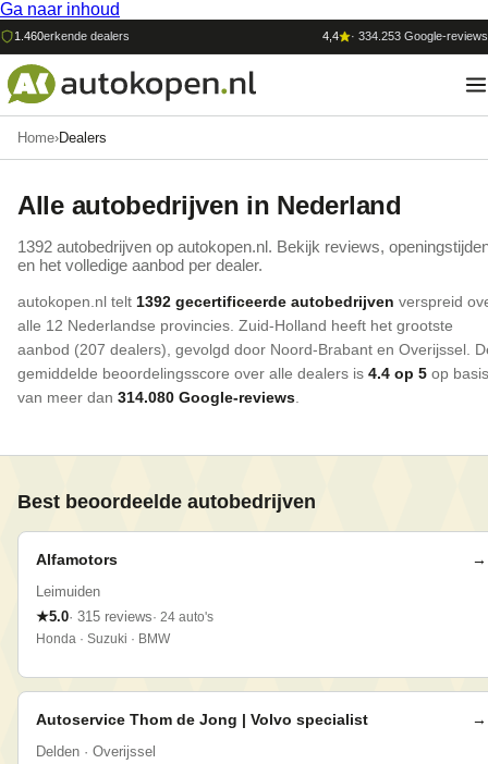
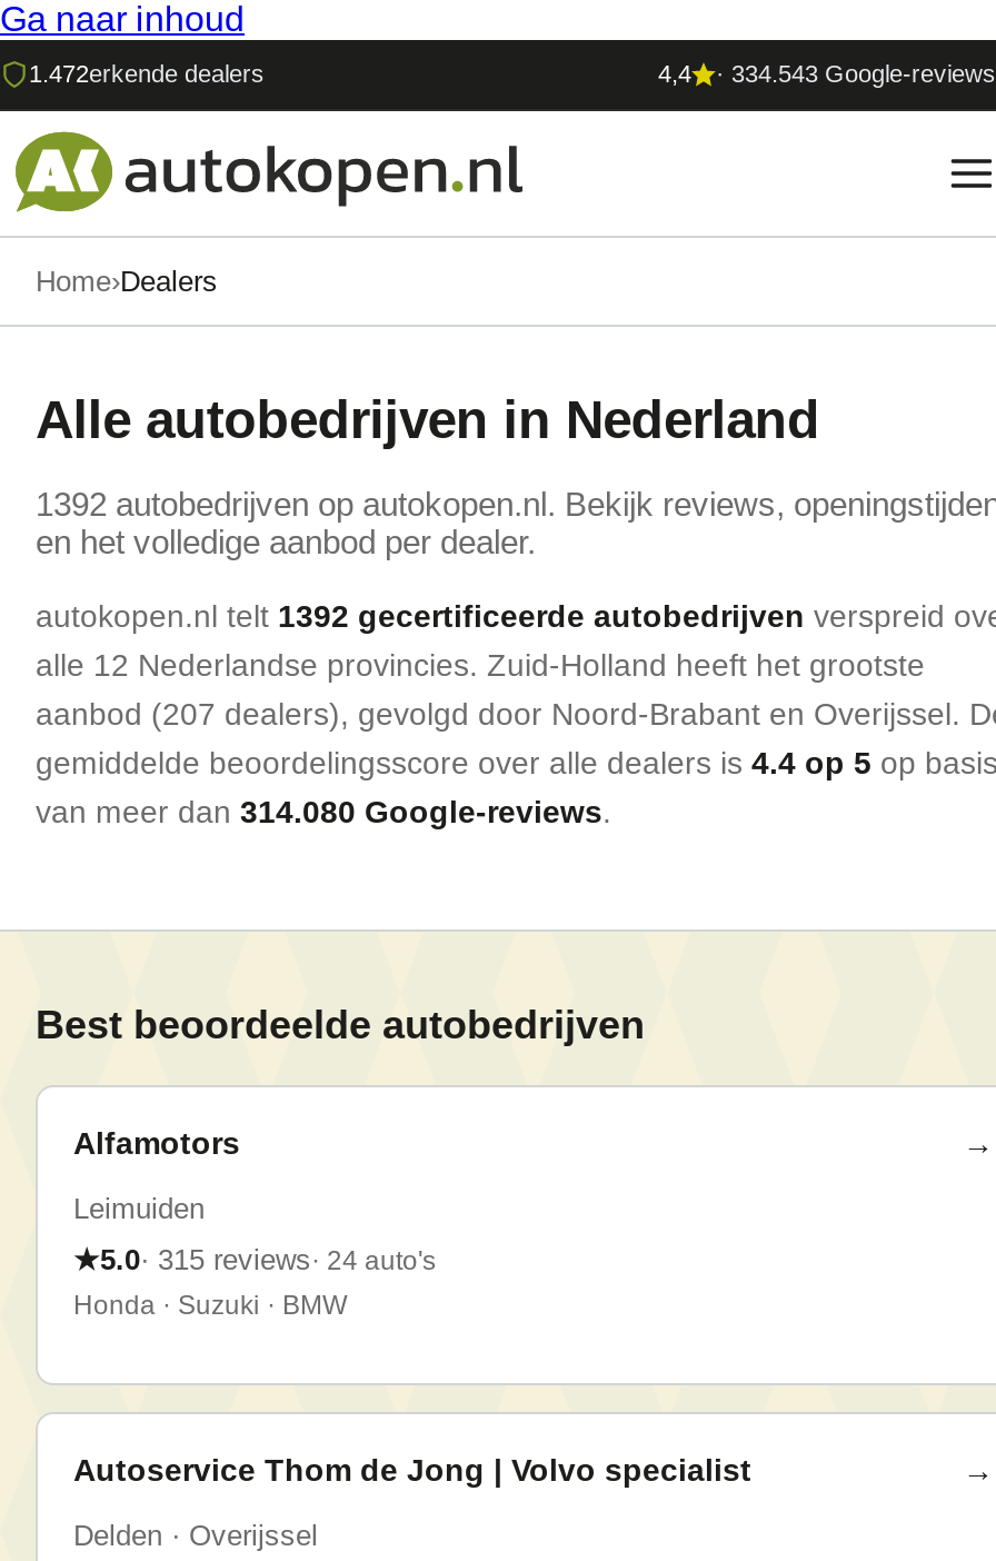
[14,29,130,42] 1.460erkende dealers -> [29,60,265,87] 1.472erkende dealers
[351,29,488,42] · 334.253 Google-reviews -> [716,60,996,87] · 334.543 Google-reviews

